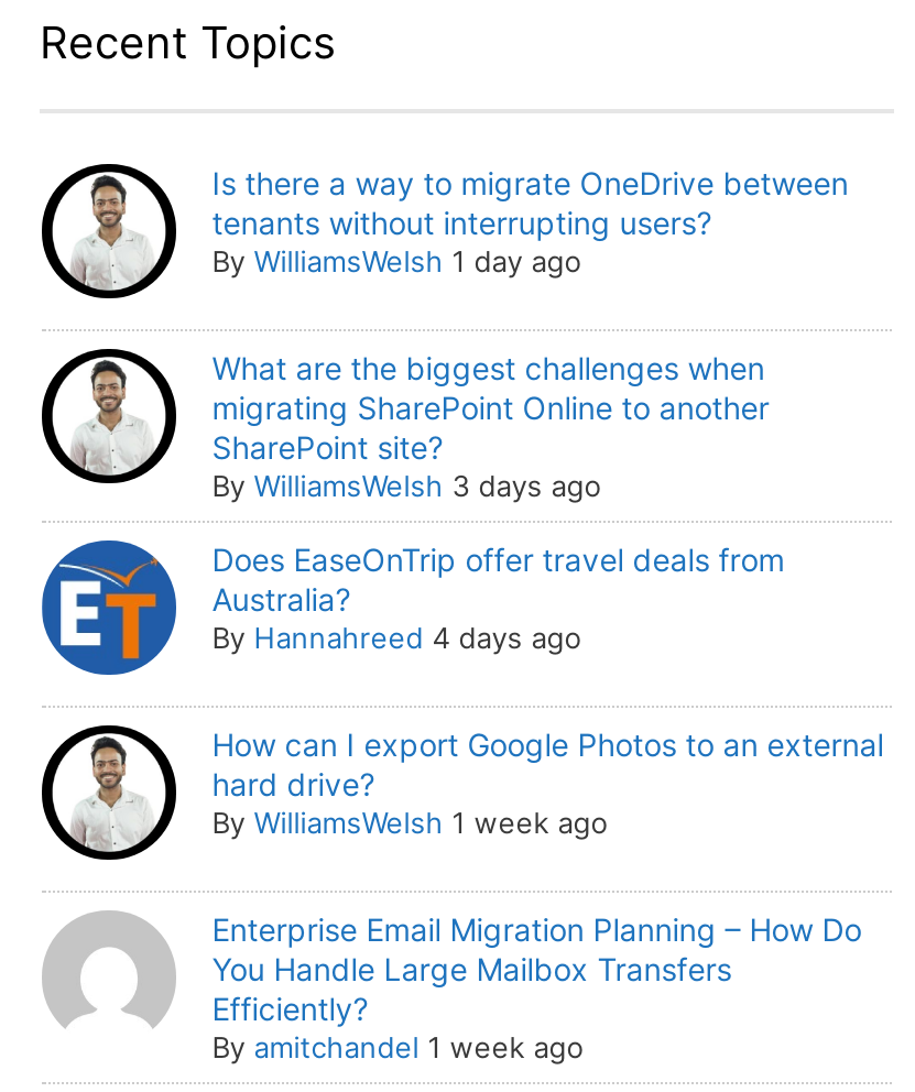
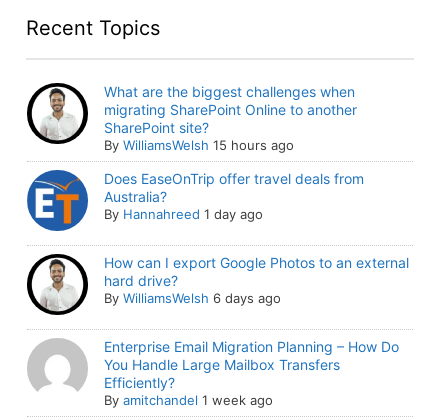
[212,164,848,278] Is there a way to migrate OneDrive between | tenants without interrupting users? | By WilliamsWelsh 1 day ago -> none
[212,468,602,503] By WilliamsWelsh 3 days ago -> [104,137,294,153] By WilliamsWelsh 15 hours ago
[212,620,582,655] By Hannahreed 4 days ago -> [104,206,263,222] By Hannahreed 1 day ago
[212,805,608,840] By WilliamsWelsh 1 week ago -> [104,290,281,306] By WilliamsWelsh 6 days ago

